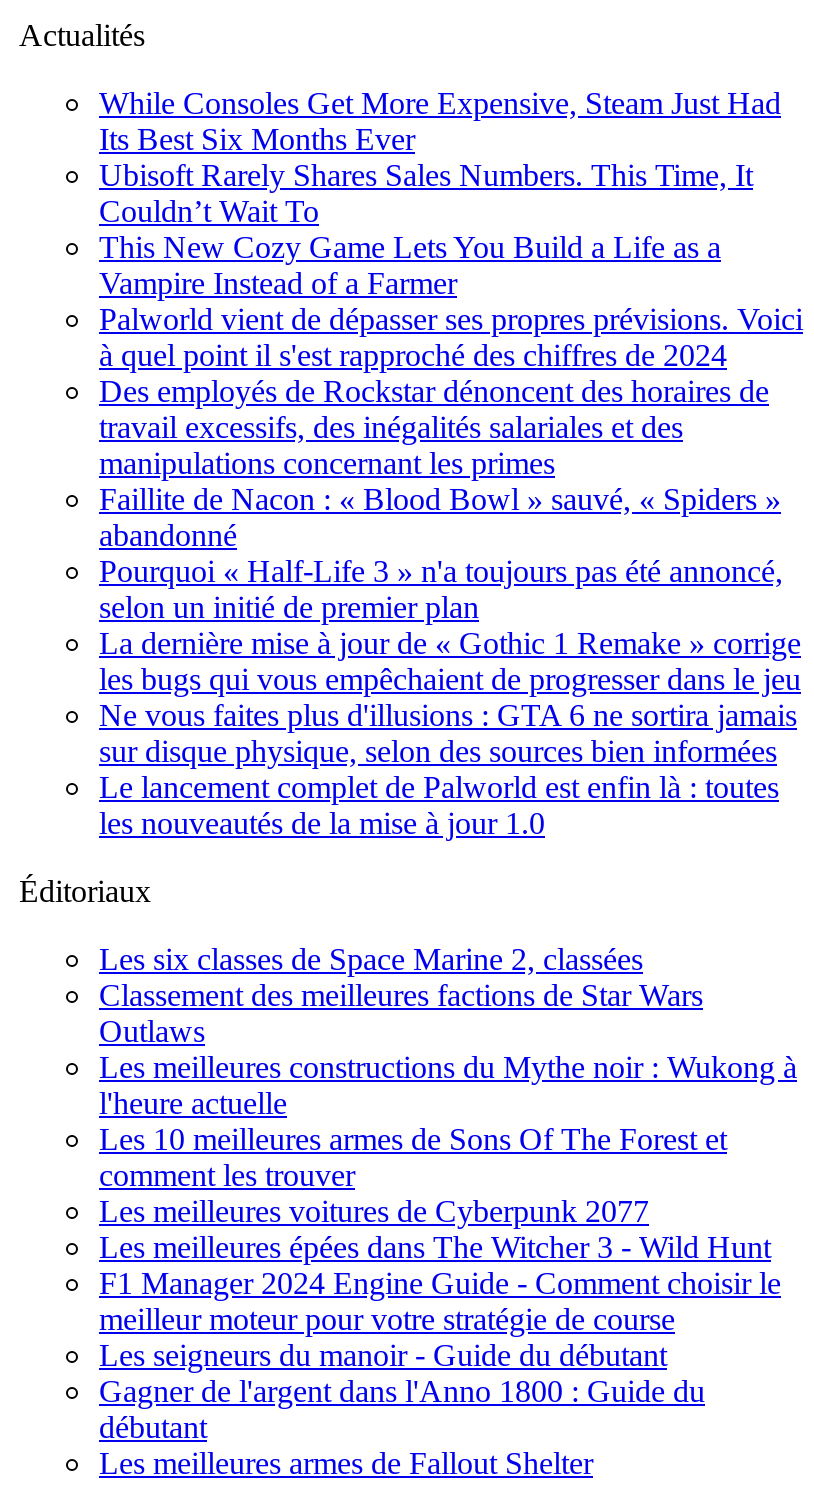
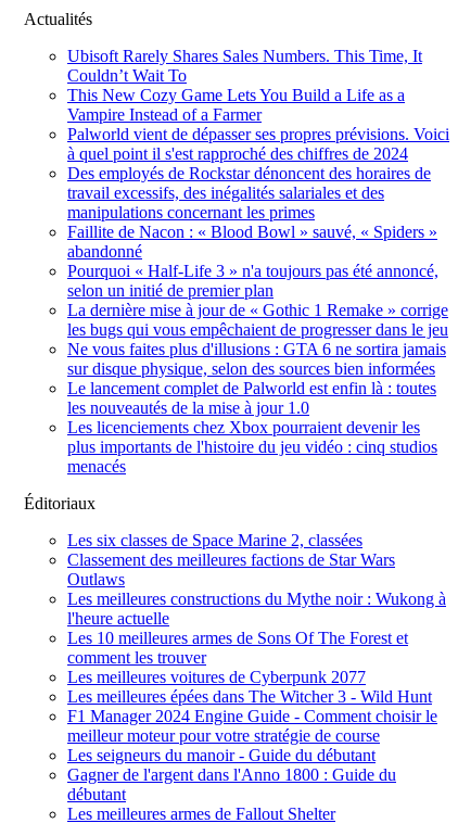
[99,86,781,156] While Consoles Get More Expensive, Steam Just Had | Its Best Six Months Ever -> none
moved [99,158,803,840] -> [67,47,449,417]: Ubisoft Rarely Shares Sales Numbers. This Time, It | Couldn’t Wait To | This New Cozy Game Lets You Build a Life as a | ... | Le lancement complet de Palworld est enfin là : toutes | les nouveautés de la mise à jour 1.0
none -> [67,418,437,476] Les licenciements chez Xbox pourraient devenir les | plus importants de l'histoire du jeu vidéo : cinq studios | menacés

